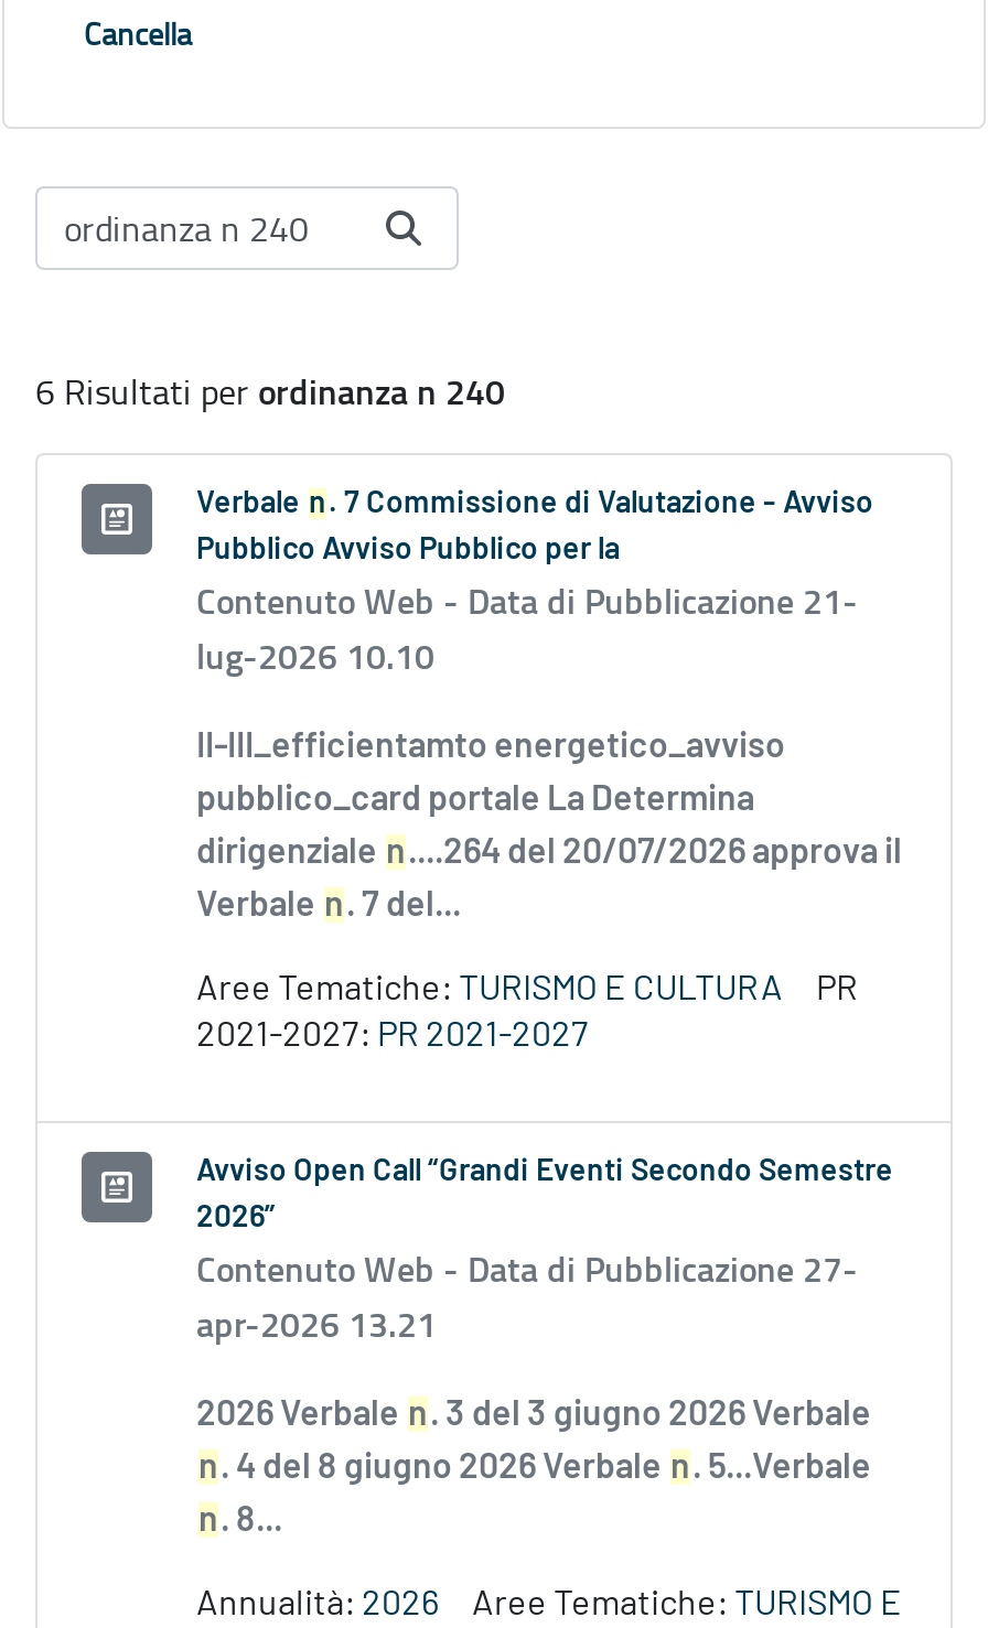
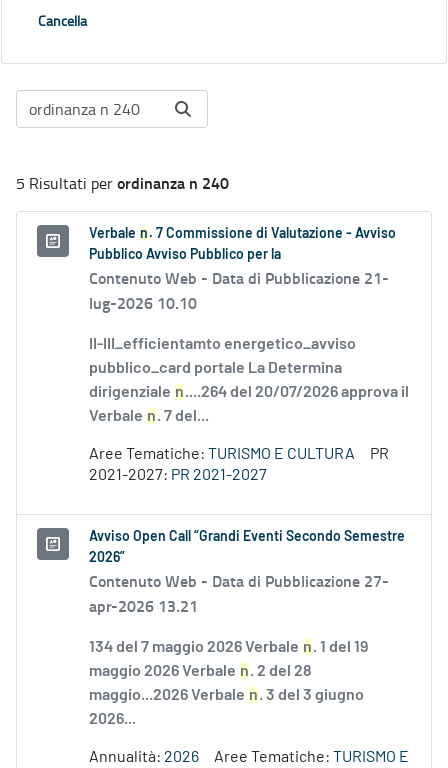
[35,366,505,416] 6 Risultati per ordinanza n 240 -> [16,171,229,194] 5 Risultati per ordinanza n 240
[196,1397,871,1538] 2026 Verbale n. 3 del 3 giugno 2026 Verbale | n. 4 del 8 giugno 2026 Verbale n. 5...Verbale | n. 8... -> [89,639,368,727] 134 del 7 maggio 2026 Verbale n. 1 del 19 | maggio 2026 Verbale n. 2 del 28 | maggio...2026 Verbale n. 3 del 3 giugno | 2026...

